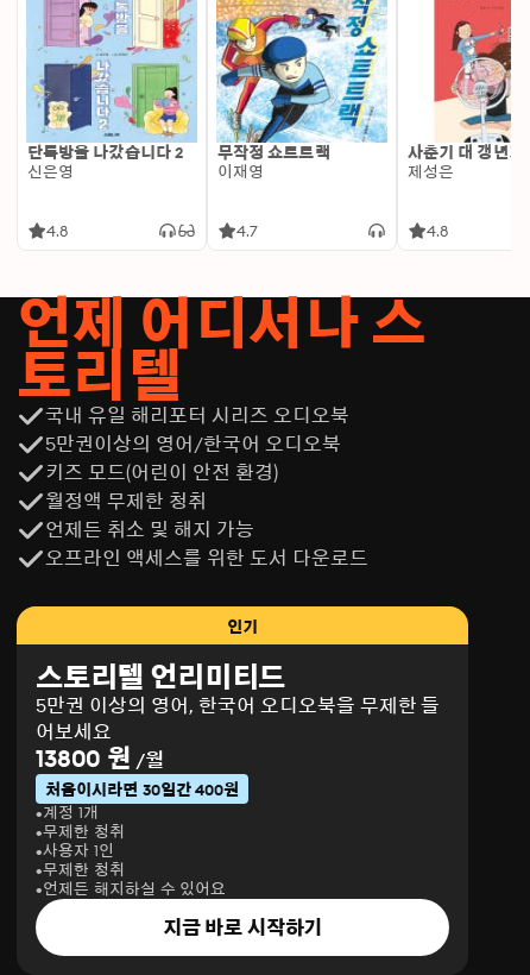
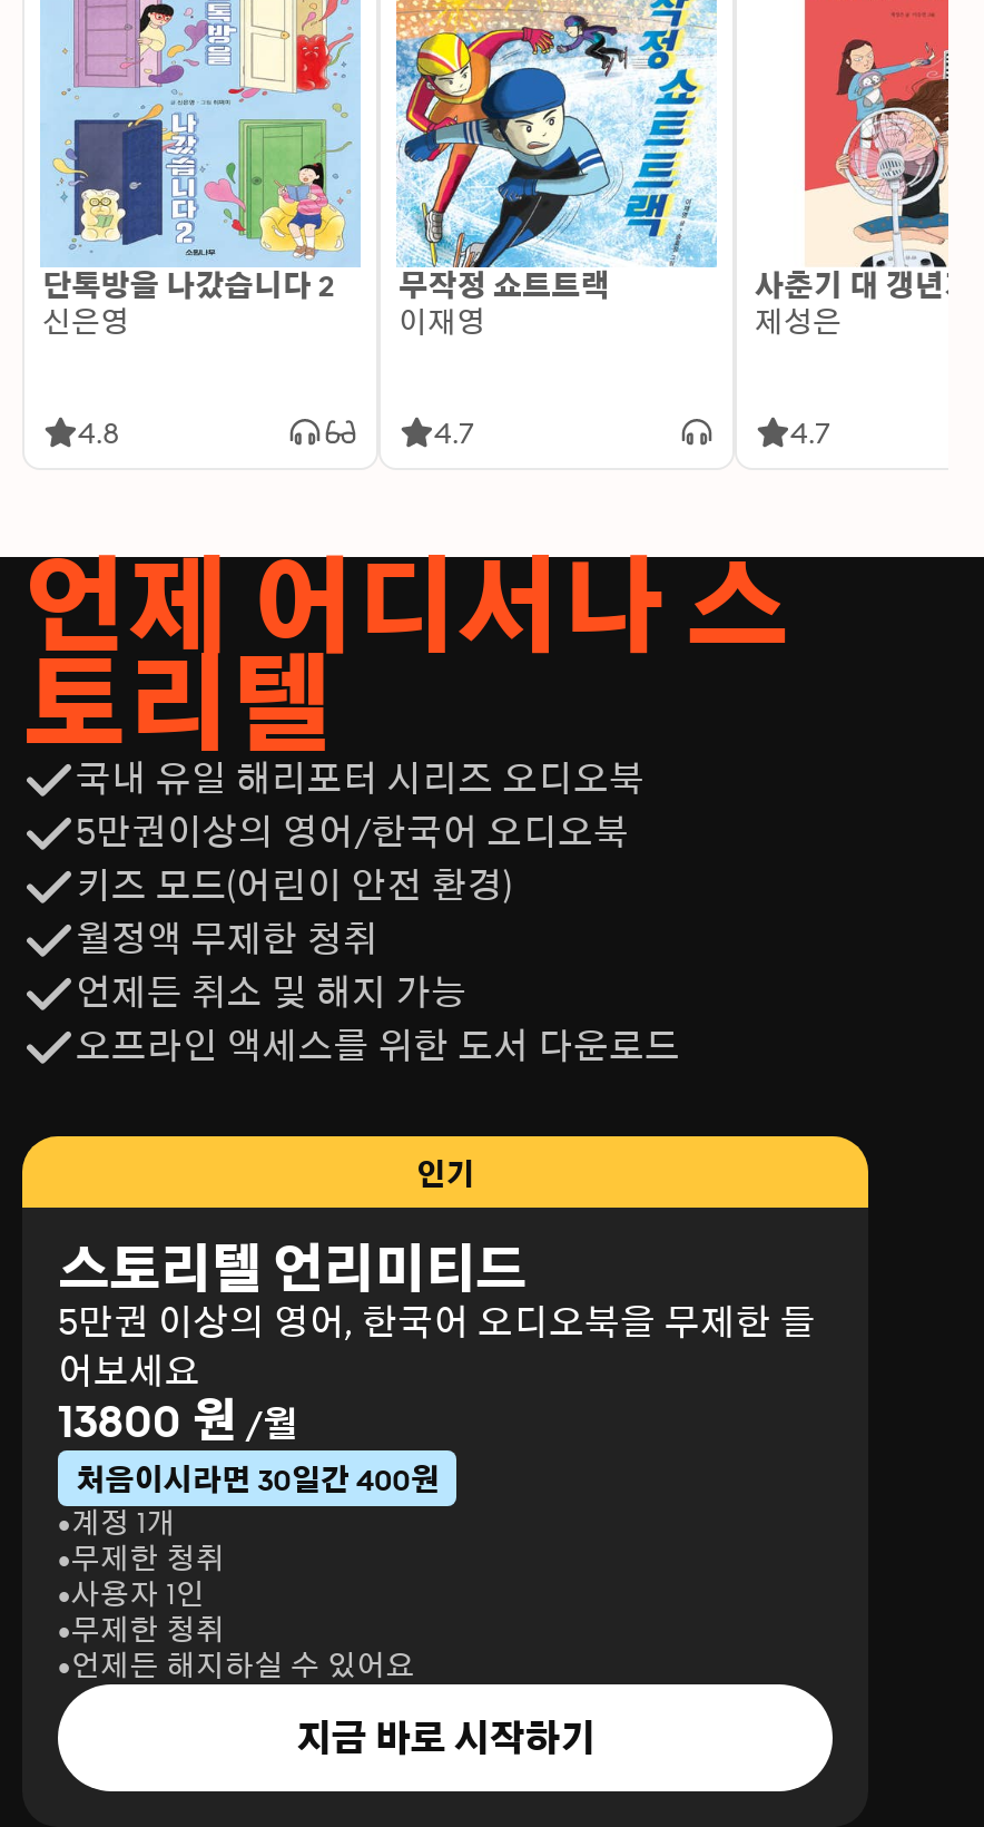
[427,221,448,240] 4.8 -> [790,414,831,450] 4.7

